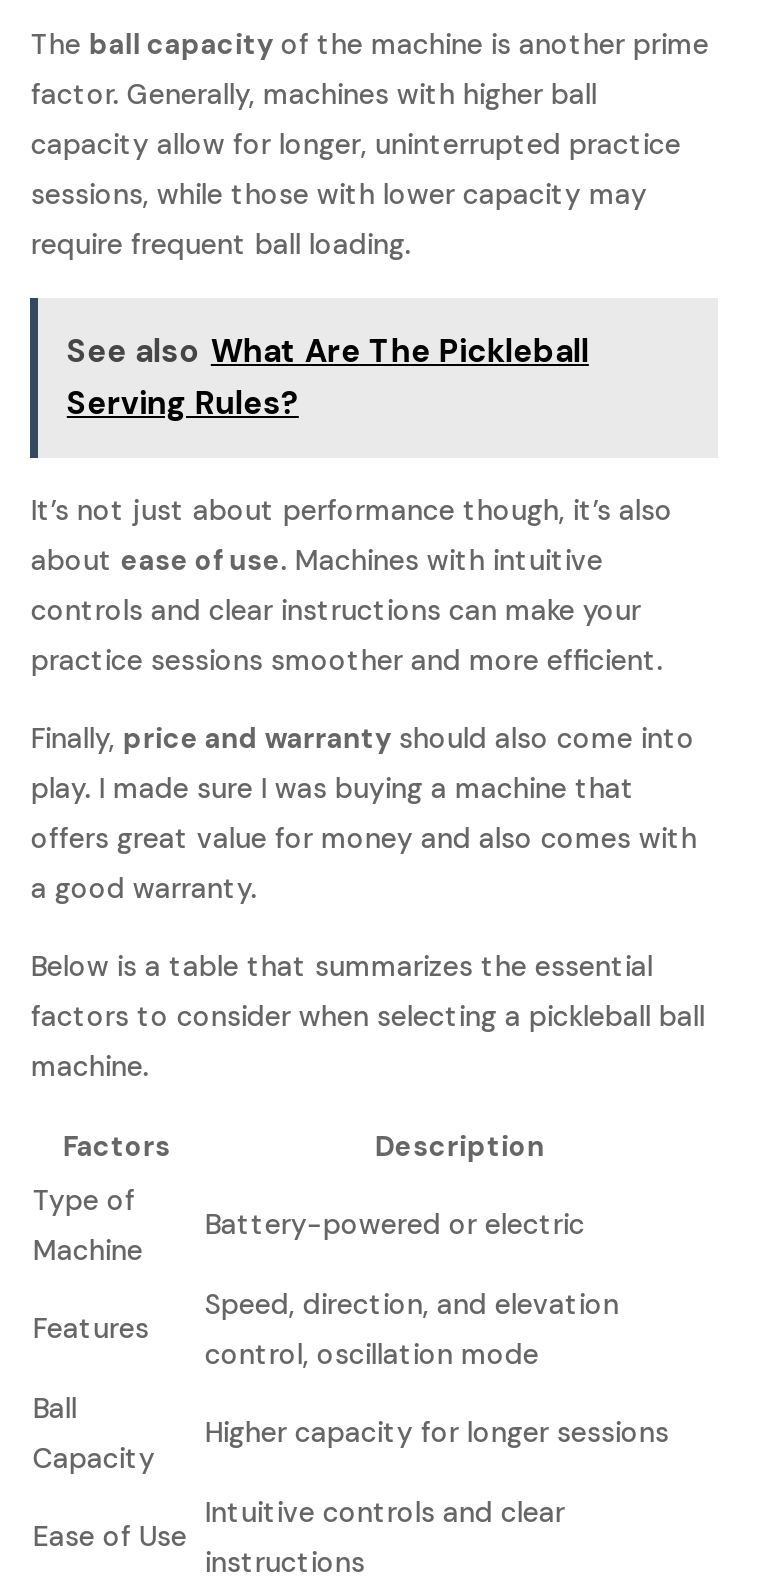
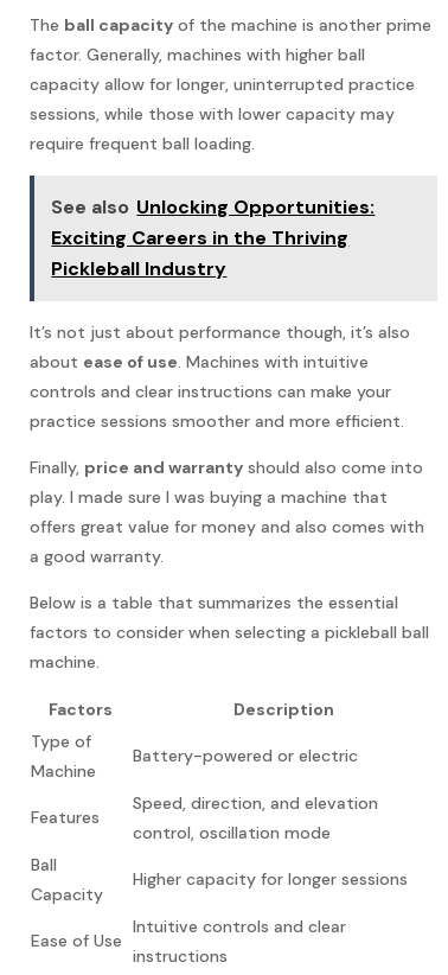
[67,331,589,425] See also What Are The Pickleball | Serving Rules? -> [51,195,375,282] See also Unlocking Opportunities: | Exciting Careers in the Thriving | Pickleball Industry

